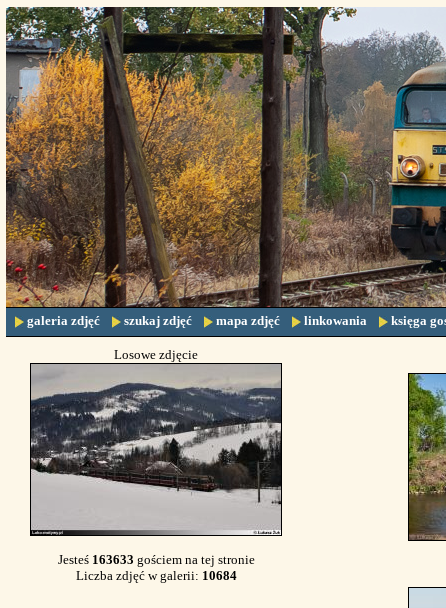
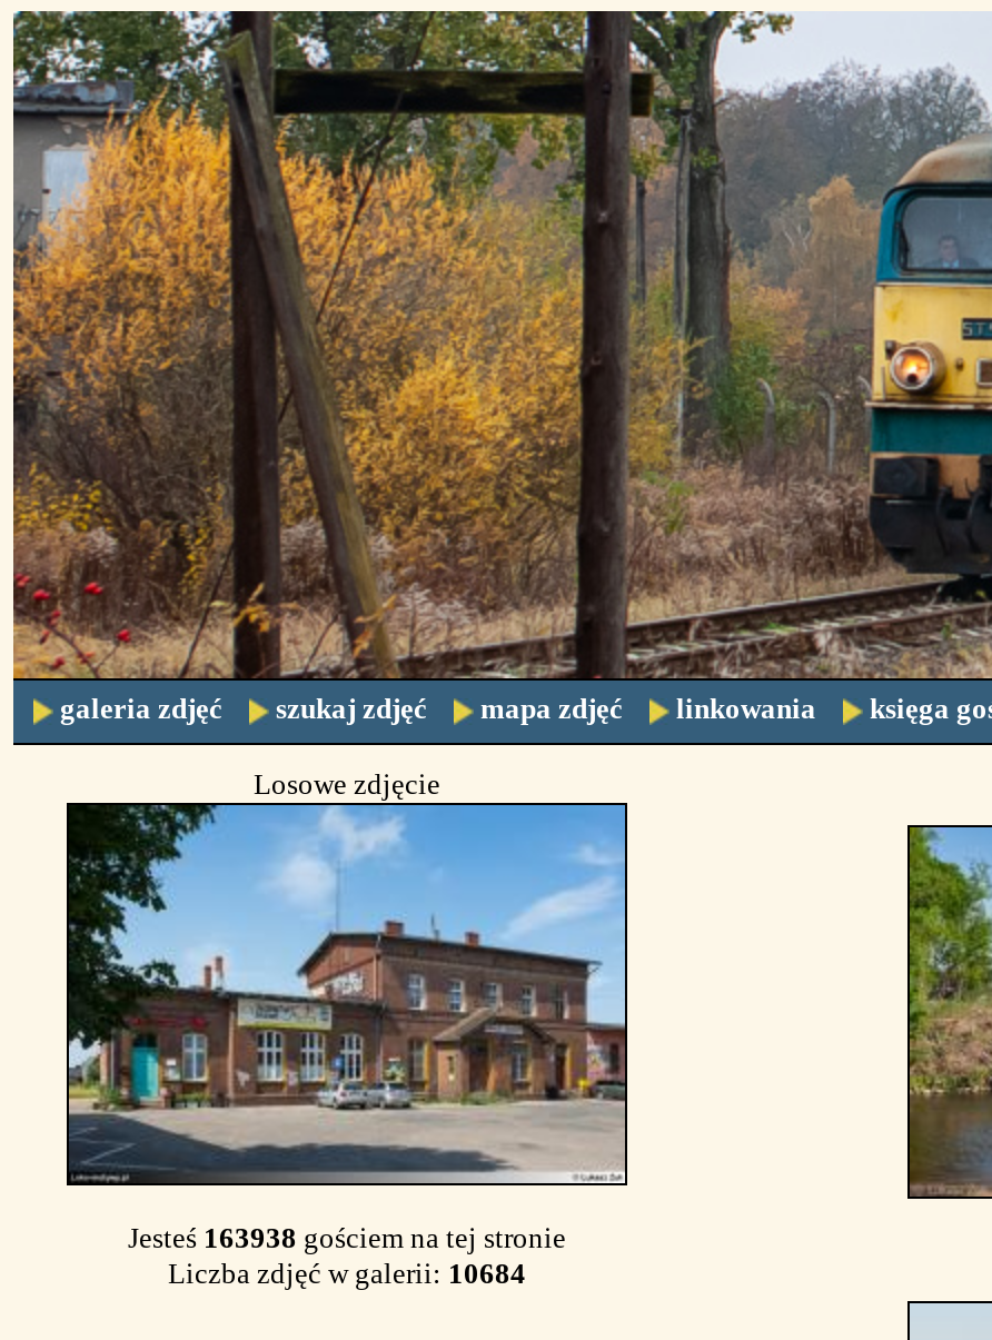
[30,363,282,567] [image] | Jesteś 163633 gościem na tej stronie -> [67,803,627,1254] [image] | Jesteś 163938 gościem na tej stronie

